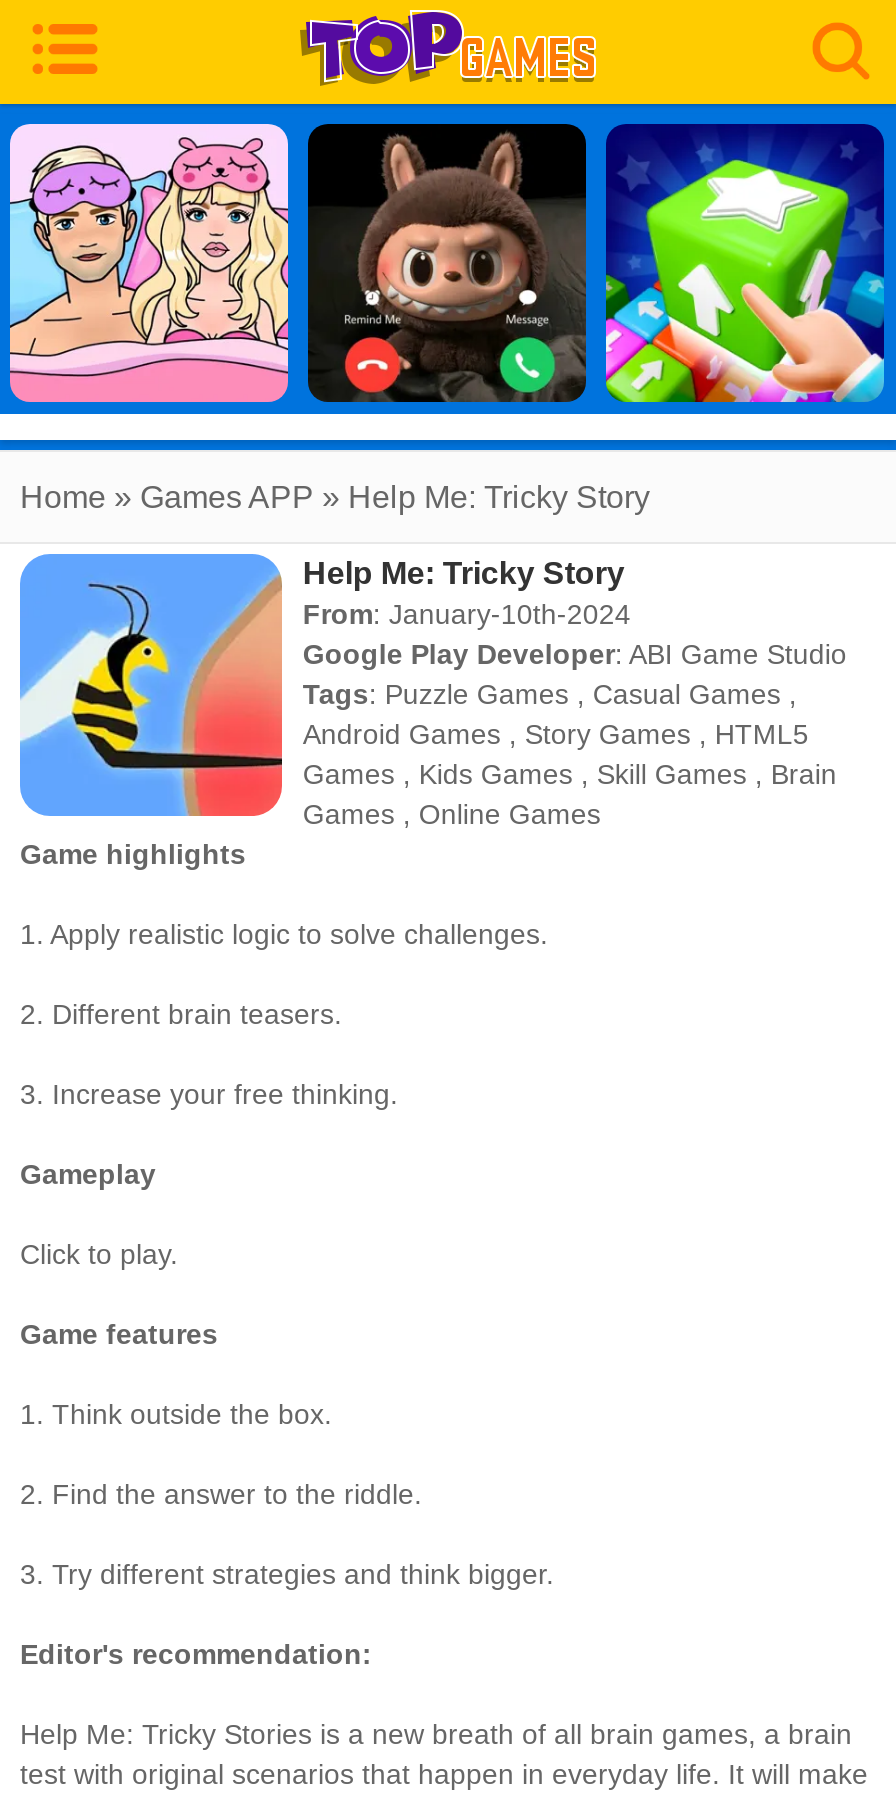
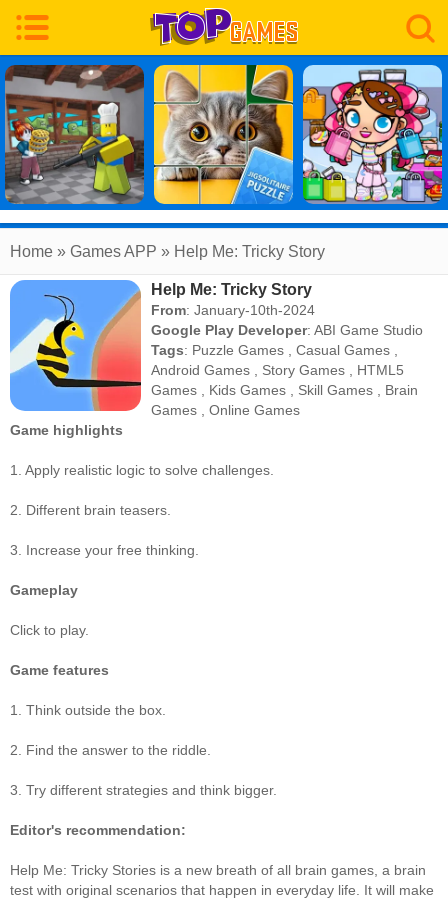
[8,122,290,404] [image] -> [4,64,145,205] [image]
[306,122,588,404] [image] -> [153,64,294,205] [image]
[604,122,886,404] [image] -> [302,64,443,205] [image]

